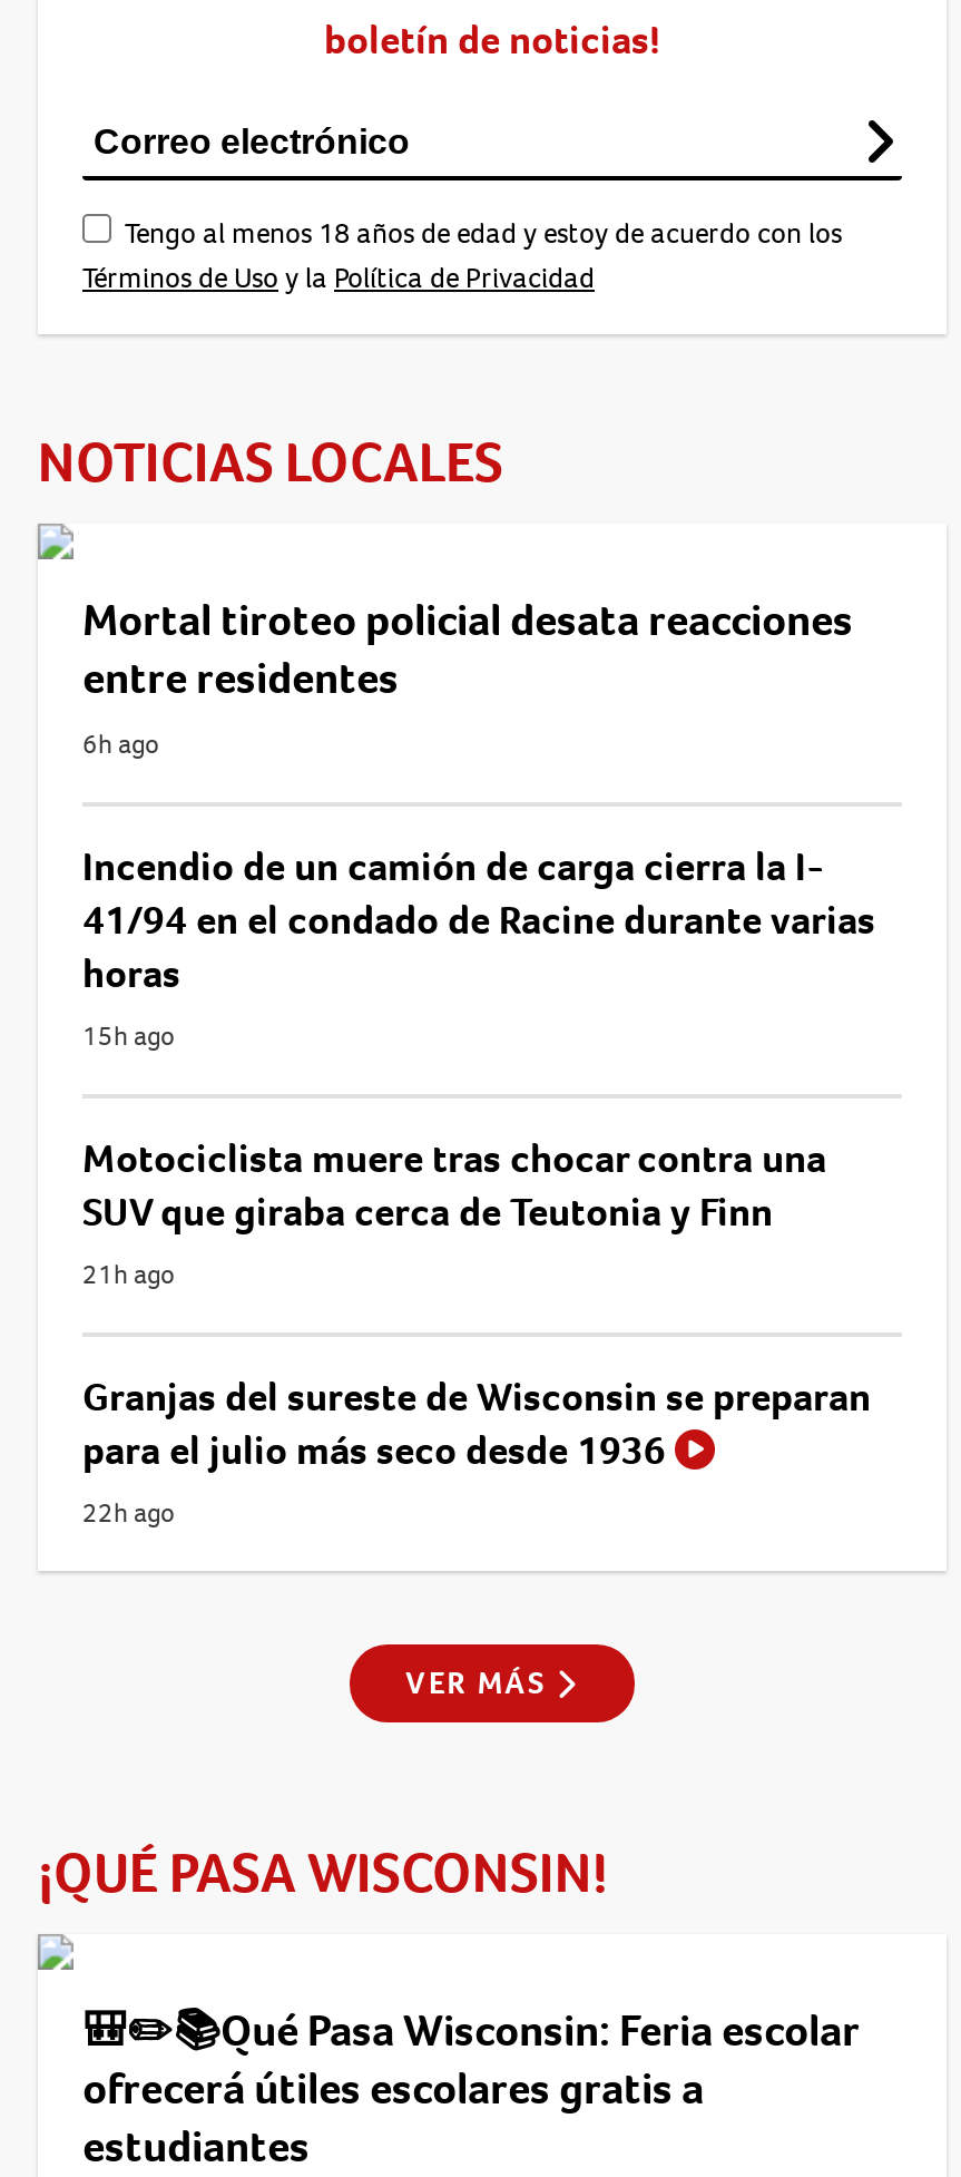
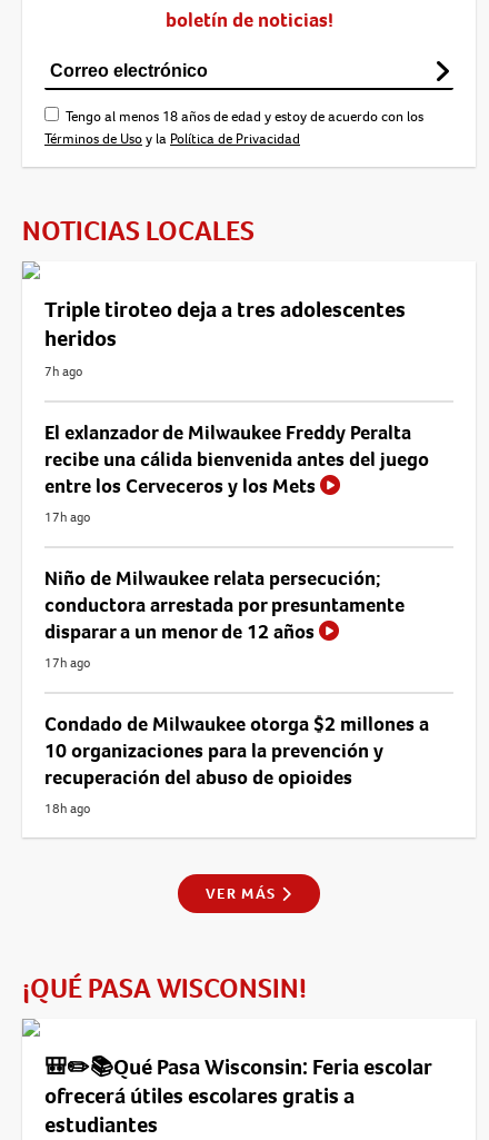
[82,590,853,761] Mortal tiroteo policial desata reacciones | entre residentes | 6h ago -> [44,294,406,380] Triple tiroteo deja a tres adolescentes | heridos | 7h ago
[82,839,875,1053] Incendio de un camión de carga cierra la I- | 41/94 en el condado de Racine durante varias | horas | 15h ago -> [44,419,429,526] El exlanzador de Milwaukee Freddy Peralta | recibe una cálida bienvenida antes del juego | entre los Cerveceros y los Mets | 17h ago
[82,1131,826,1292] Motociclista muere tras chocar contra una | SUV que giraba cerca de Teutonia y Finn | 21h ago -> [44,565,405,671] Niño de Milwaukee relata persecución; | conductora arrestada por presuntamente | disparar a un menor de 12 años | 17h ago
[82,1370,871,1530] Granjas del sureste de Wisconsin se preparan | para el julio más seco desde 1936 | 22h ago -> [44,710,429,817] Condado de Milwaukee otorga $2 millones a | 10 organizaciones para la prevención y | recuperación del abuso de opioides | 18h ago

